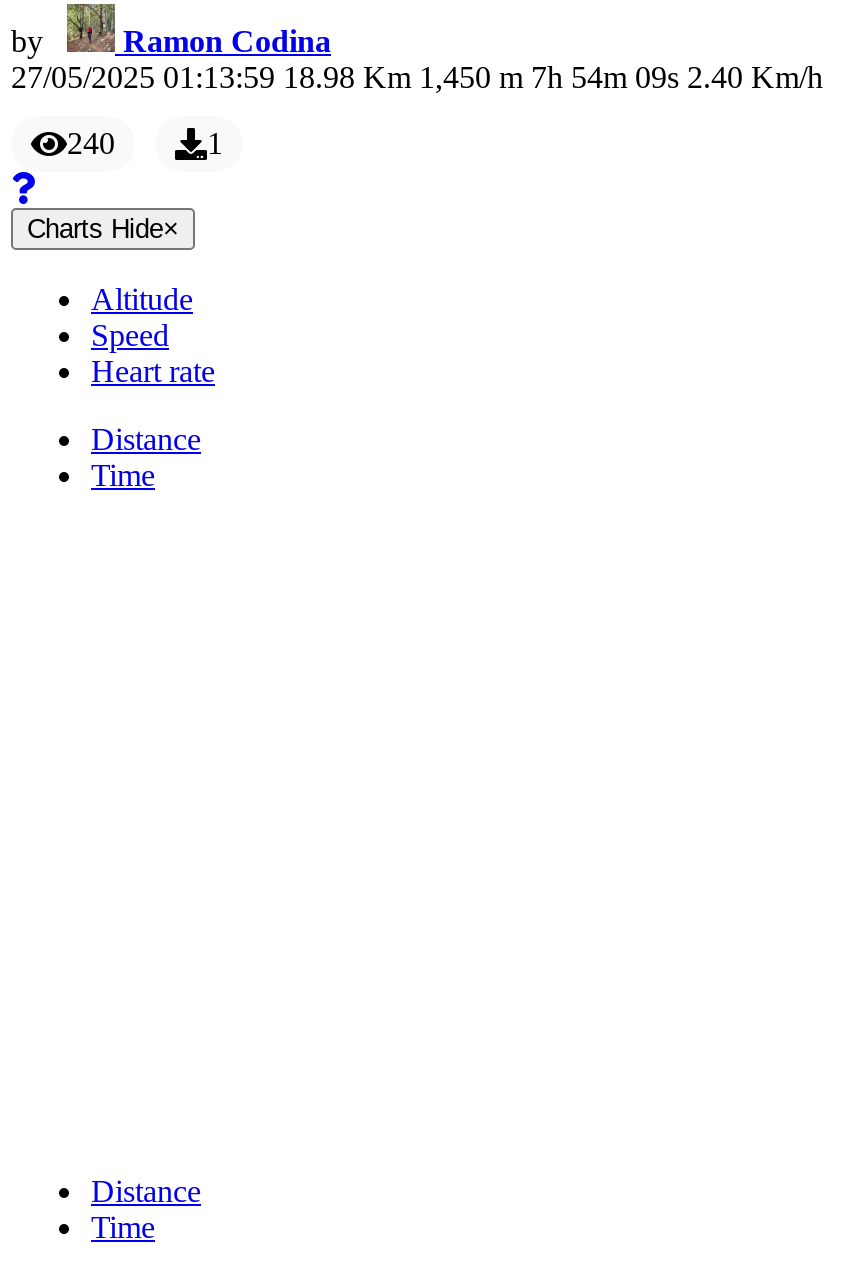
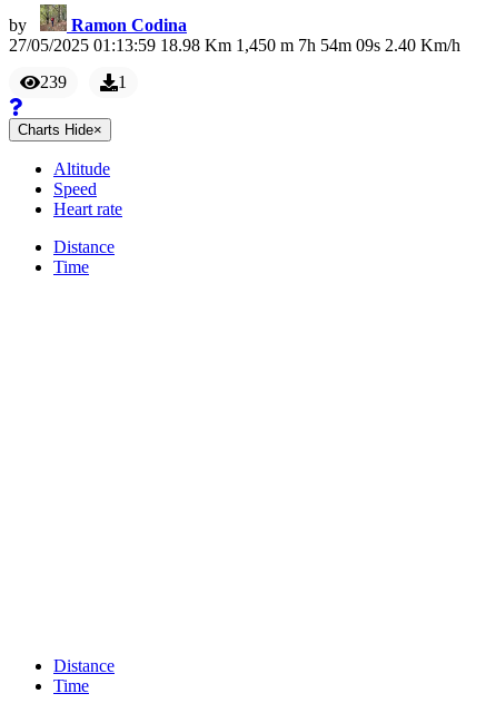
[67,125,115,159] 240 -> [40,72,67,91] 239

